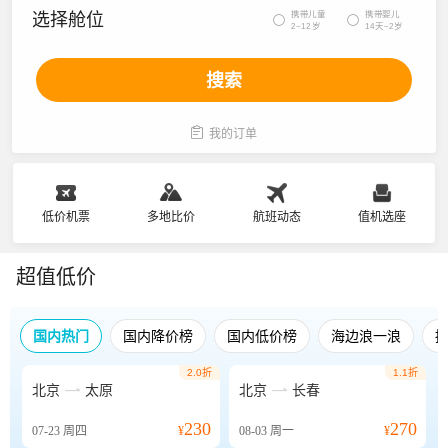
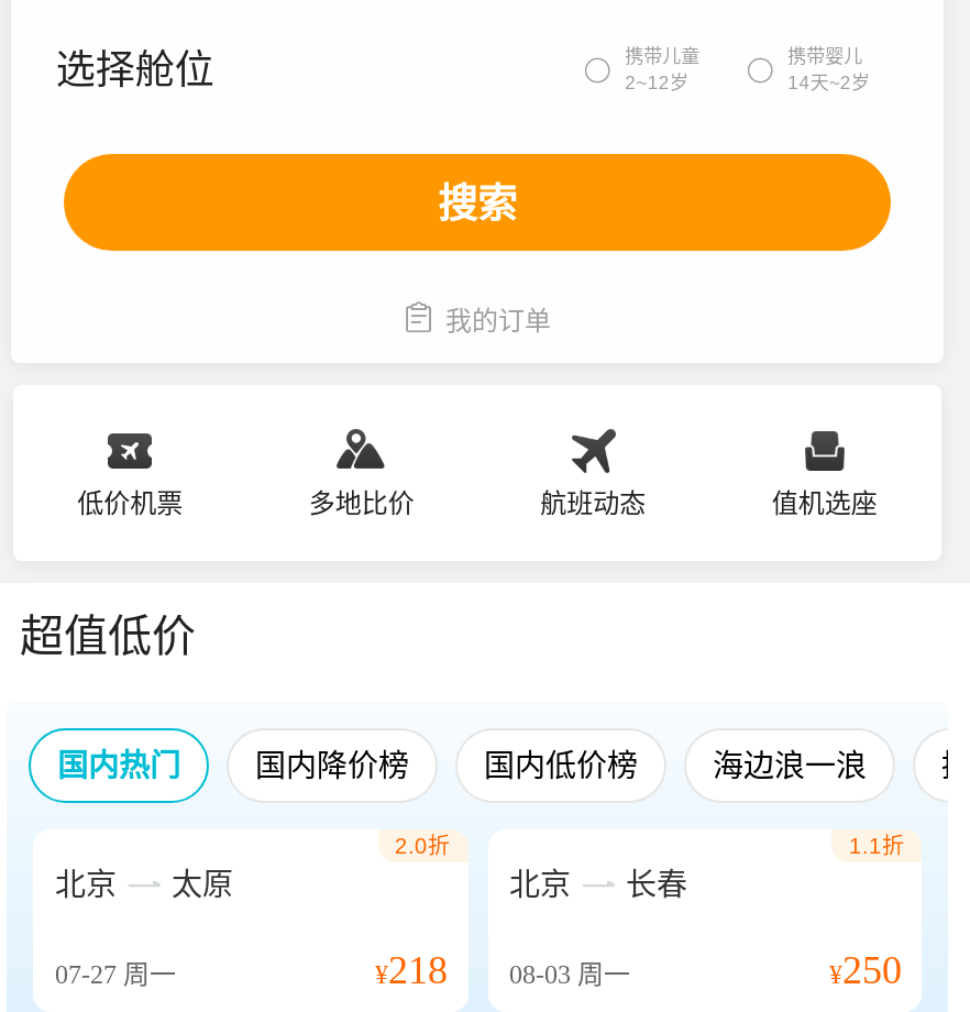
[32,424,87,438] 07-23周四 -> [55,959,176,990] 07-27周一
[177,419,293,439] ¥230 08-03周一 -> [375,948,630,992] ¥218 08-03周一
[384,419,417,439] ¥270 -> [829,948,902,992] ¥250

